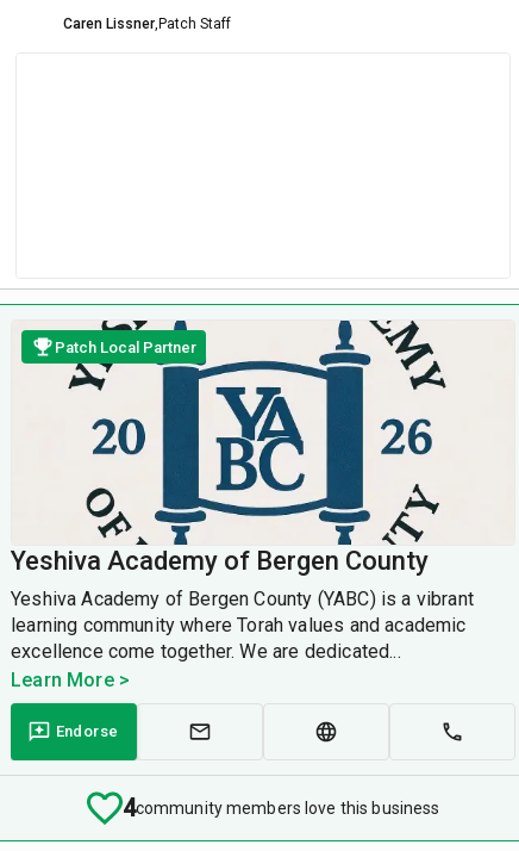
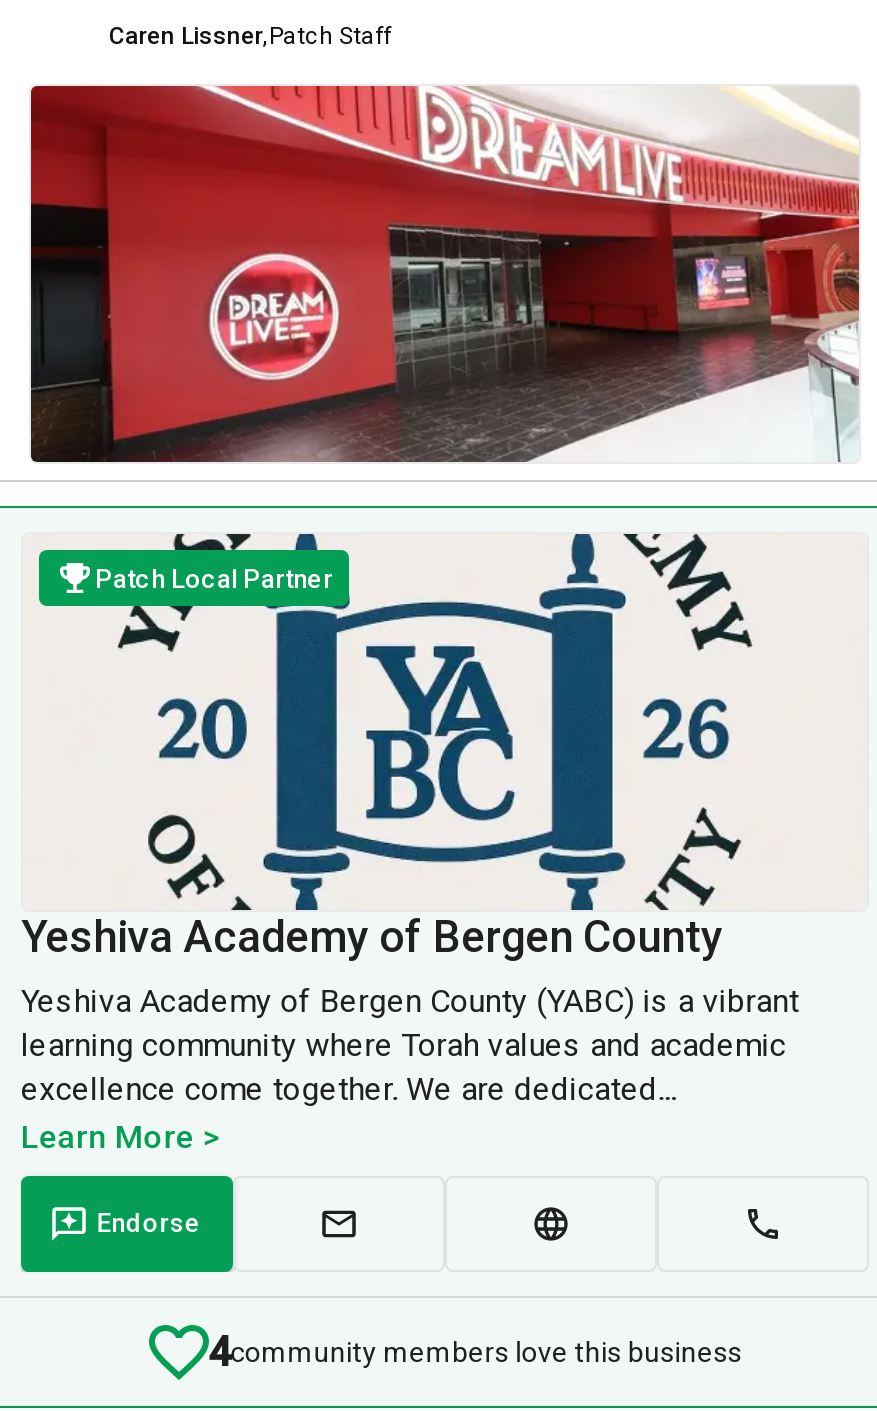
none -> [29,84,861,464] [image]

